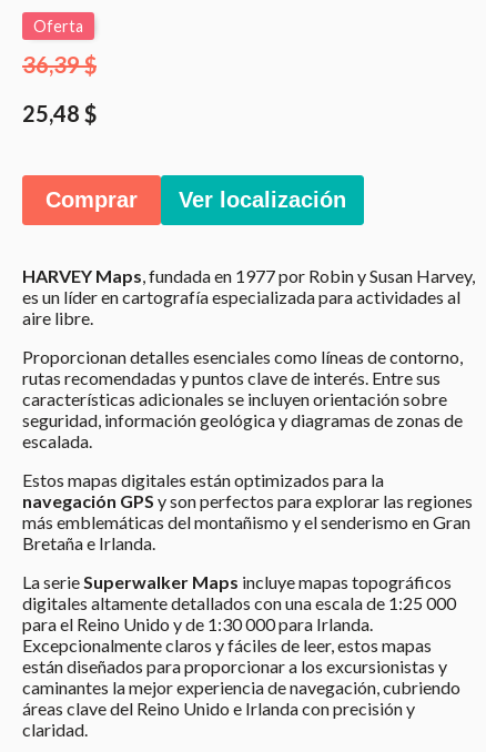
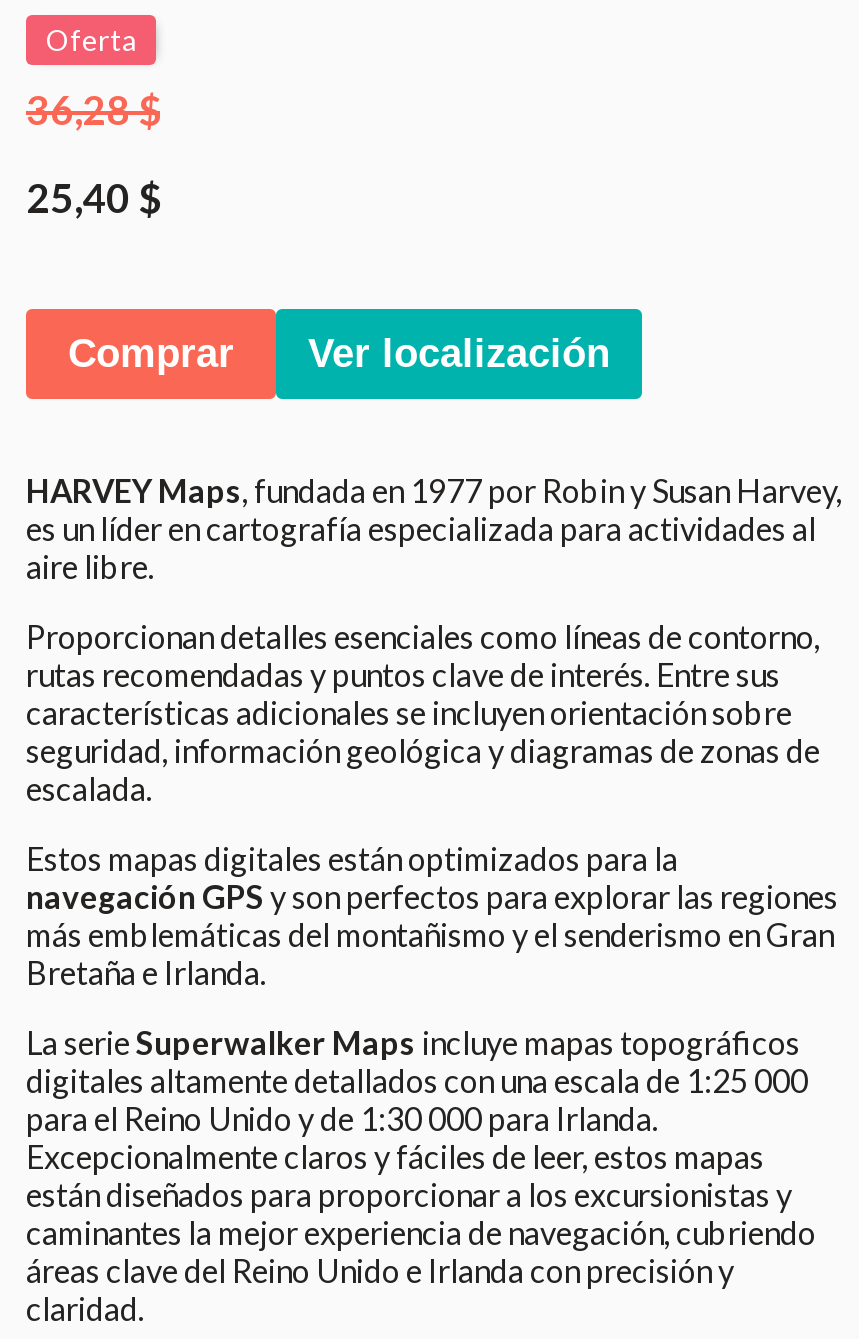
[22,51,97,78] 36,39 $ -> [26,85,160,133] 36,28 $
[22,100,97,126] 25,48 $ -> [26,173,160,221] 25,40 $

